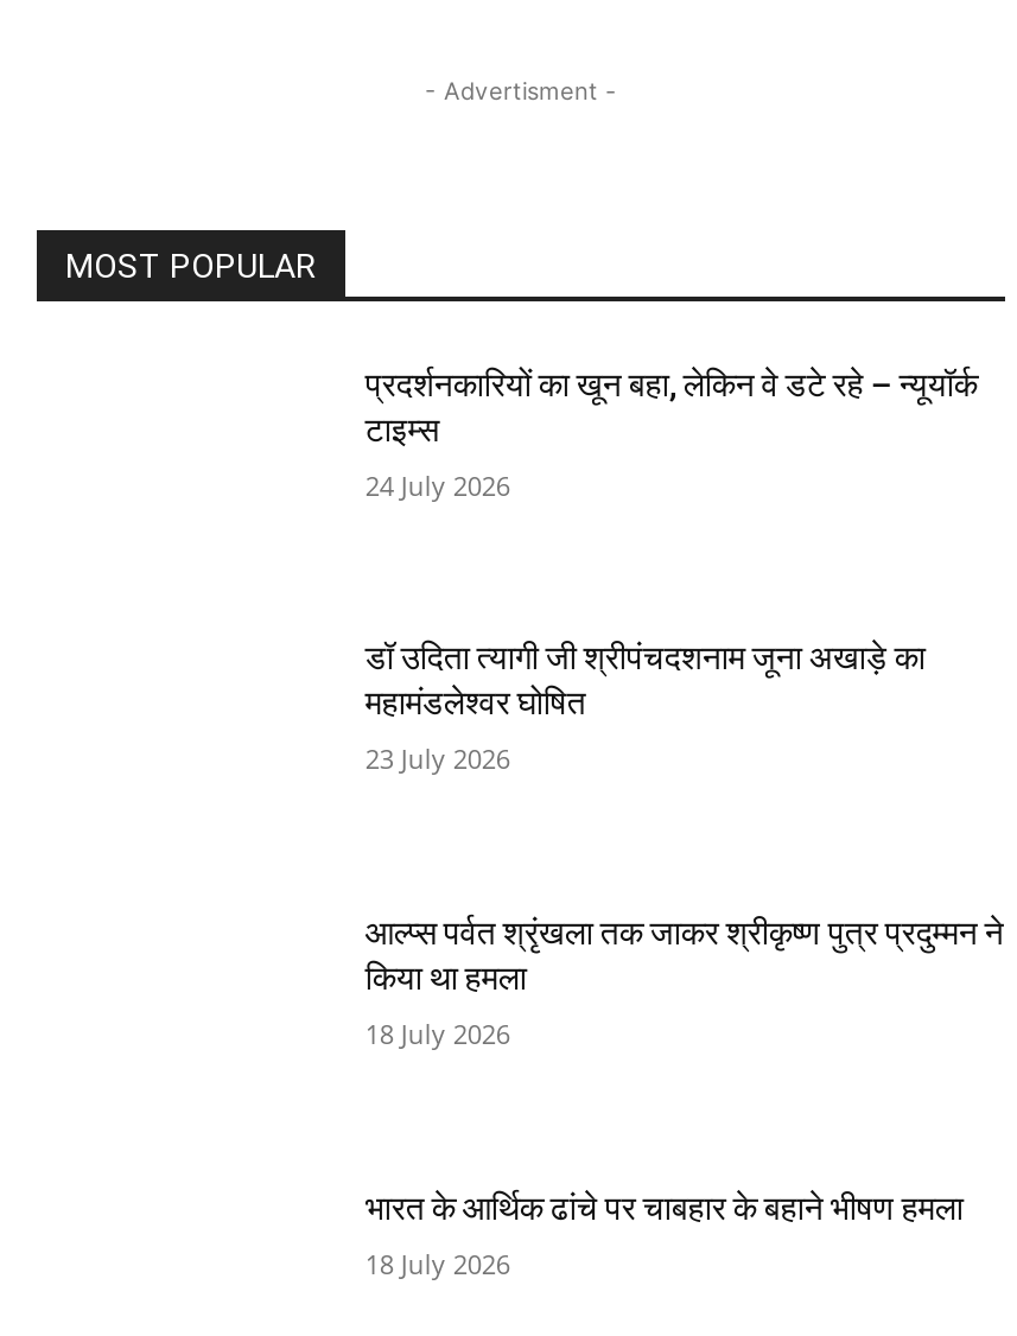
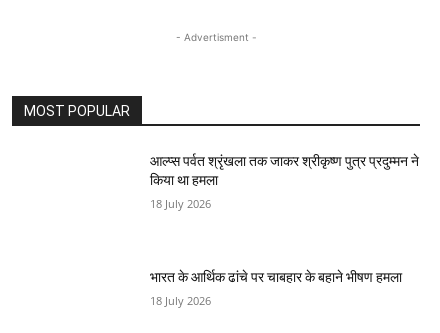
[365,364,978,502] प्रदर्शनकारियों का खून बहा, लेकिन वे डटे रहे – न्यूयॉर्क | टाइम्स | 24 July 2026 -> none
[365,639,925,776] डॉ उदिता त्यागी जी श्रीपंचदशनाम जूना अखाड़े का | महामंडलेश्वर घोषित | 23 July 2026 -> none

